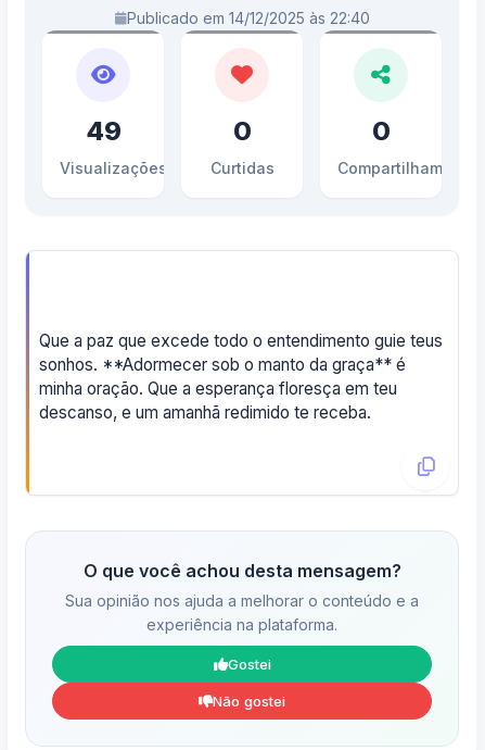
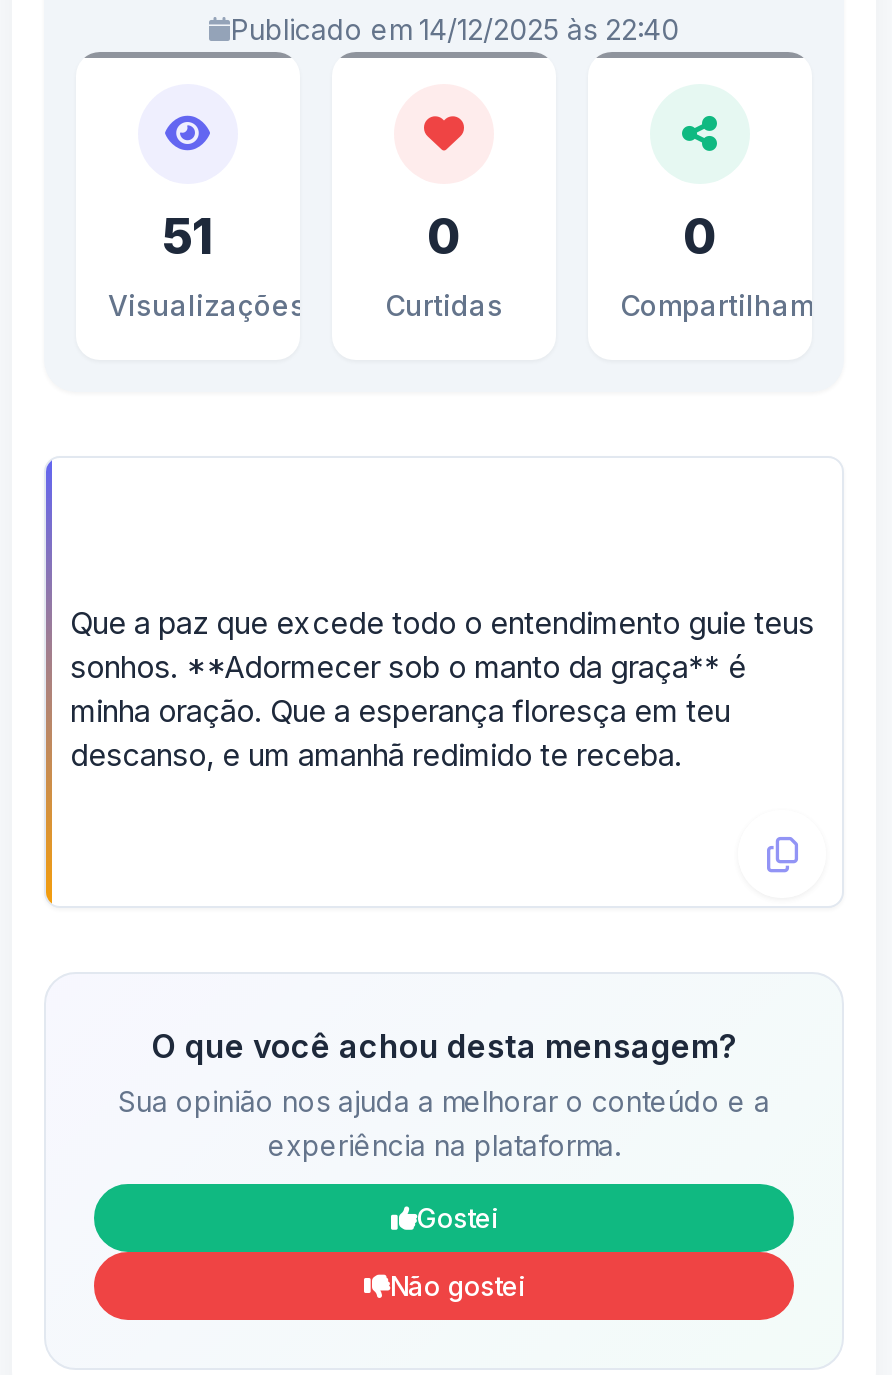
[85,115,121,147] 49 -> [162,208,214,266] 51

